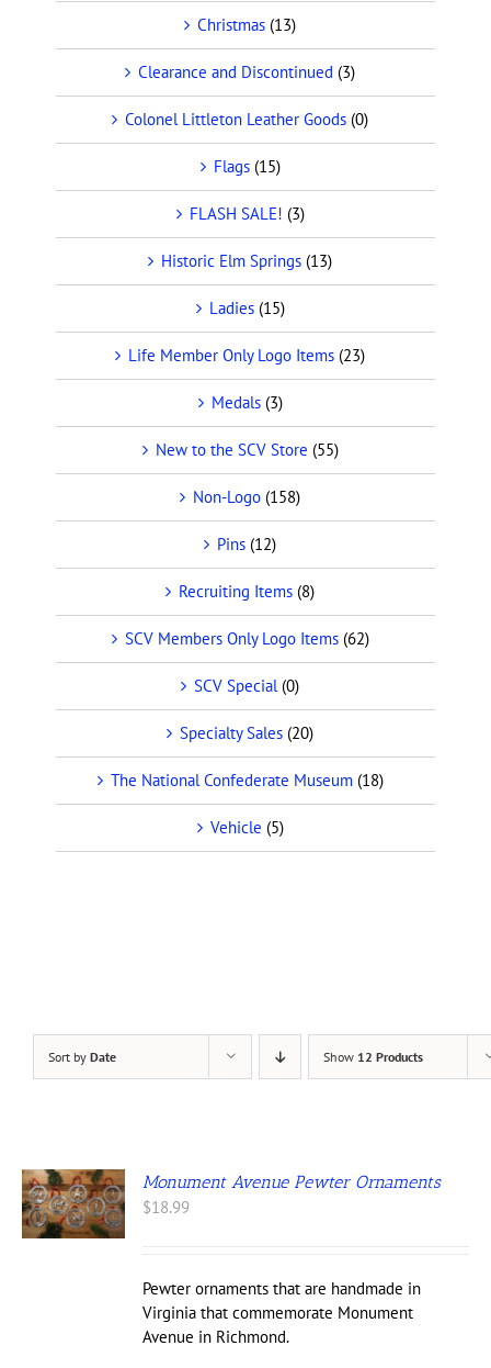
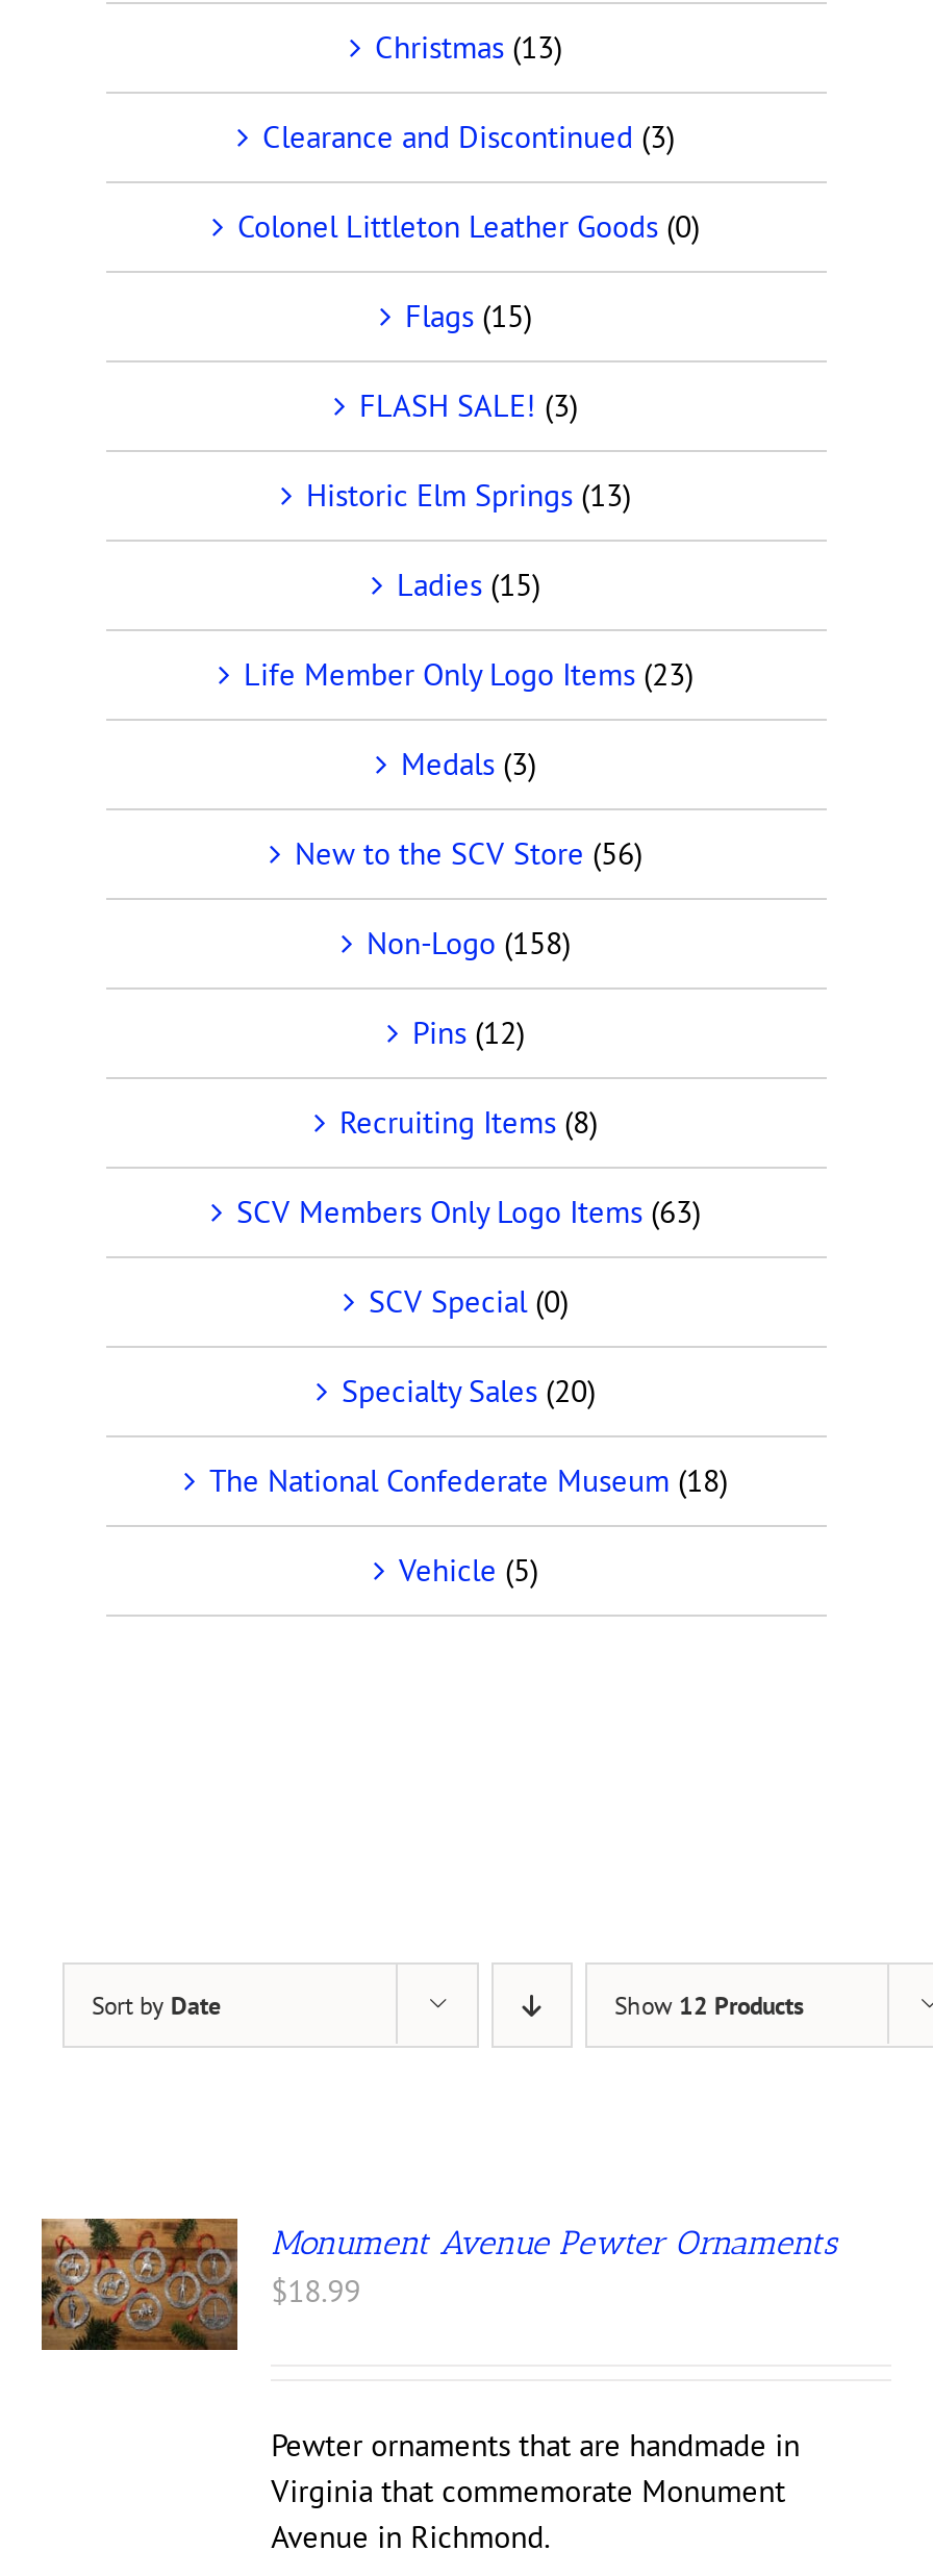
[155,439,338,460] New to the SCV Store (55) -> [295,834,642,873] New to the SCV Store (56)
[124,628,369,649] SCV Members Only Logo Items (62) -> [236,1192,701,1231] SCV Members Only Logo Items (63)

